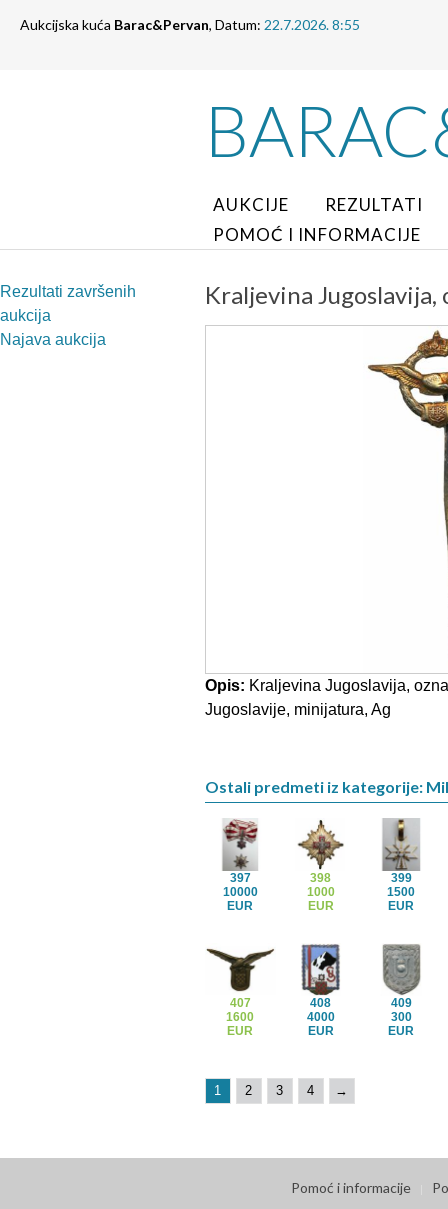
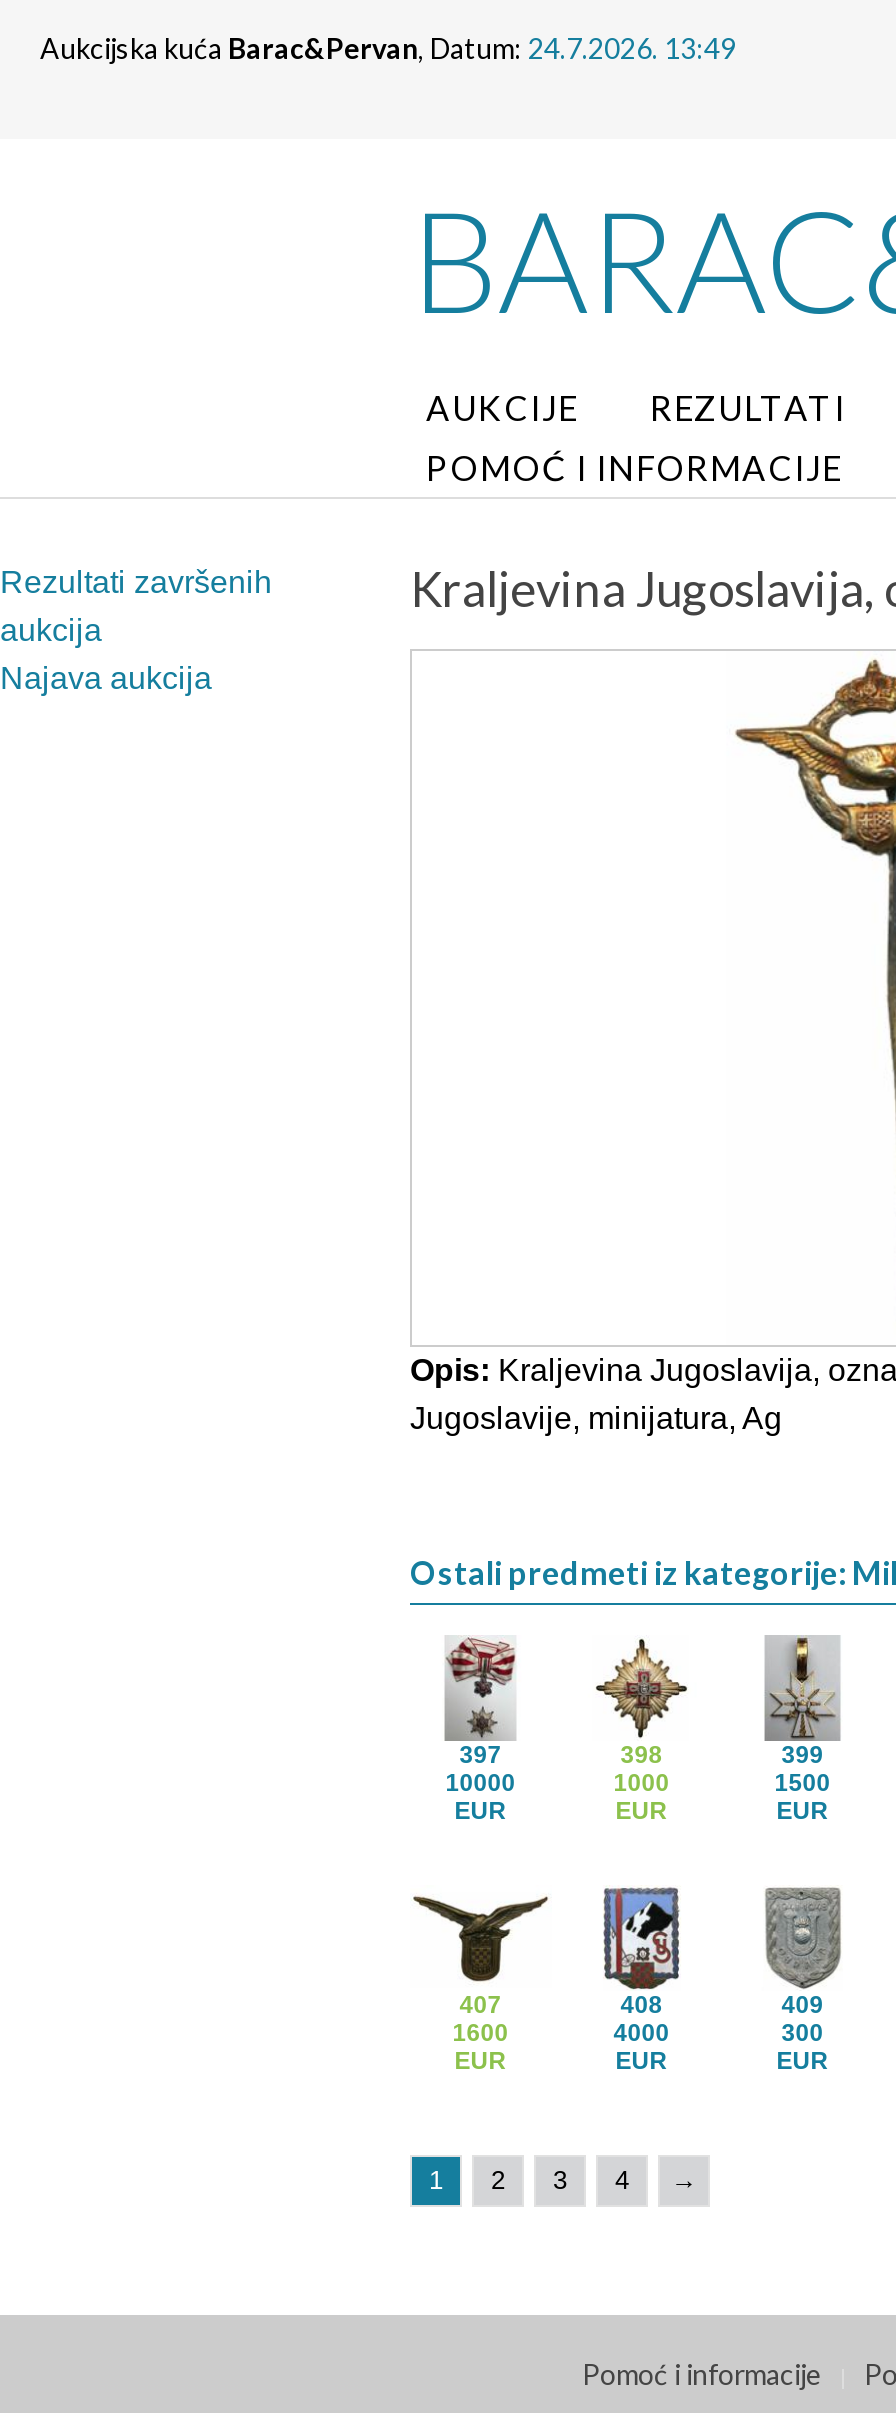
[20,16,360,33] Aukcijska kuća Barac&Pervan, Datum: 22.7.2026. 8:55 -> [40,31,736,65] Aukcijska kuća Barac&Pervan, Datum: 24.7.2026. 13:49

